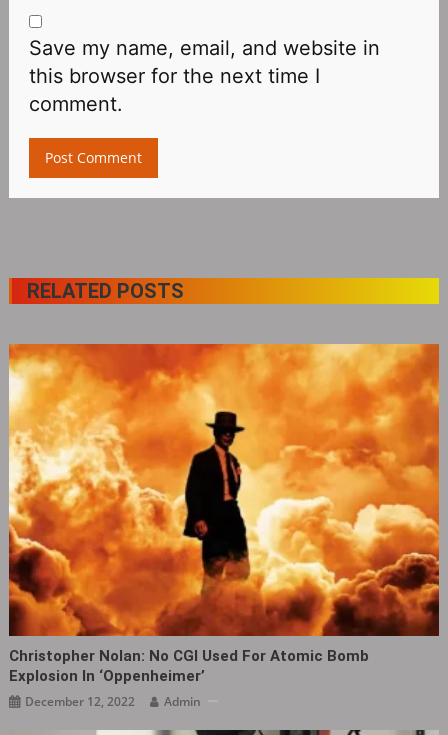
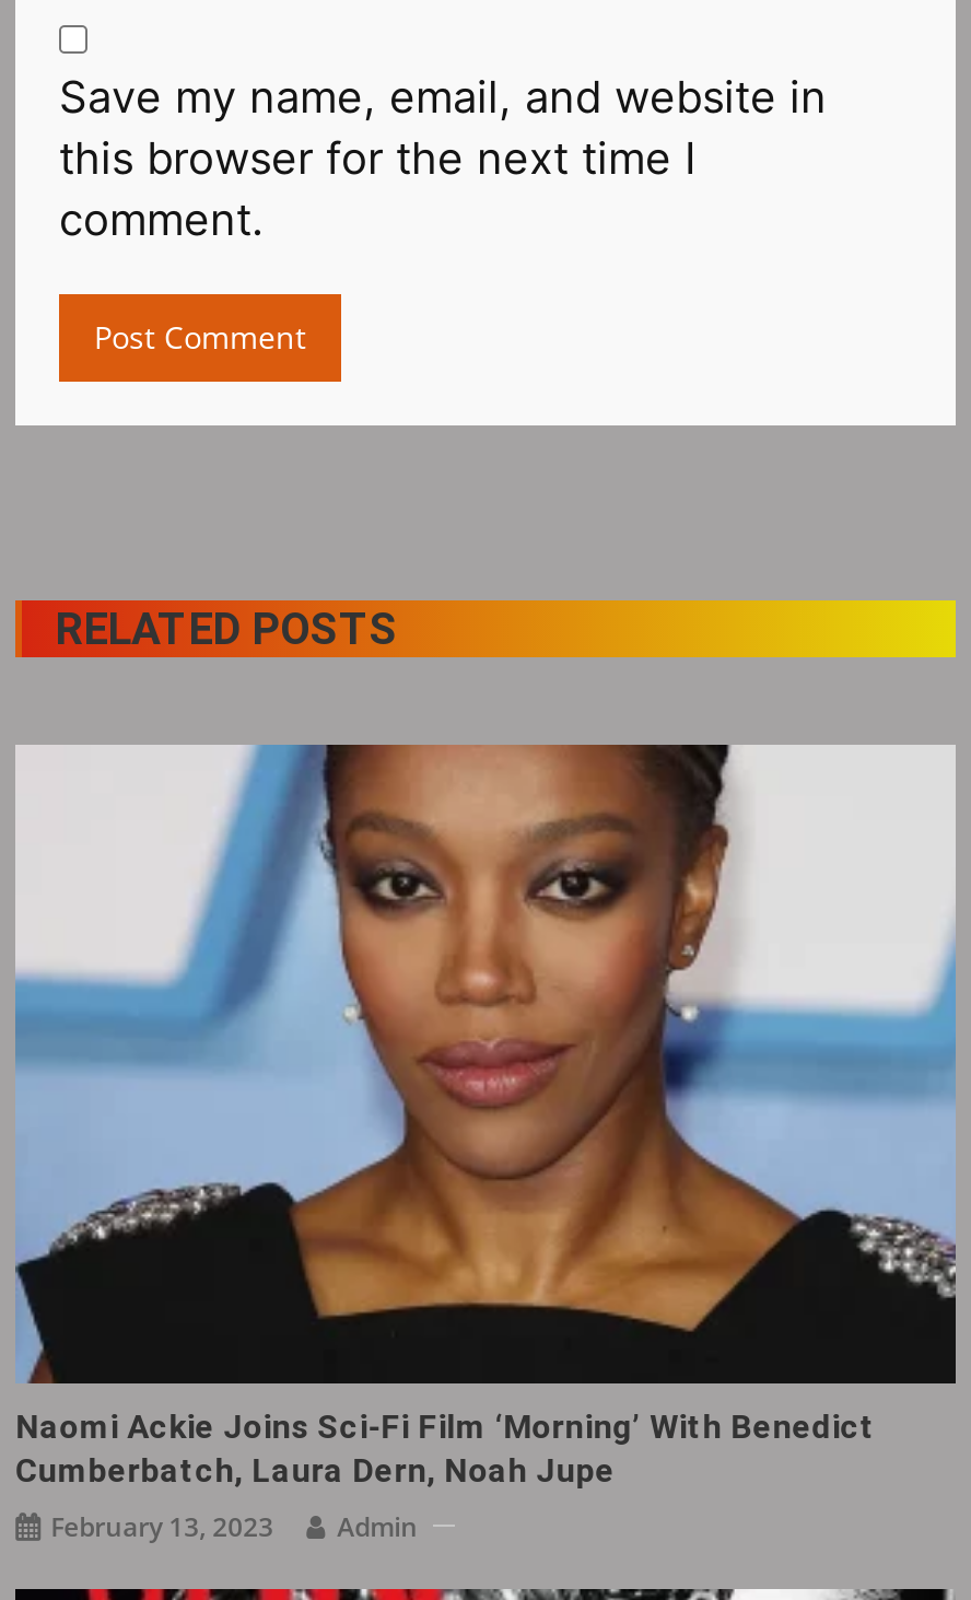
[8,343,440,710] [image] | Christopher Nolan: No CGI Used For Atomic Bomb | Explosion In ‘Oppenheimer’ | December 12, 2022 -> [13,743,958,1545] [image] | Naomi Ackie Joins Sci-Fi Film ‘Morning’ With Benedict | Cumberbatch, Laura Dern, Noah Jupe | February 13, 2023

